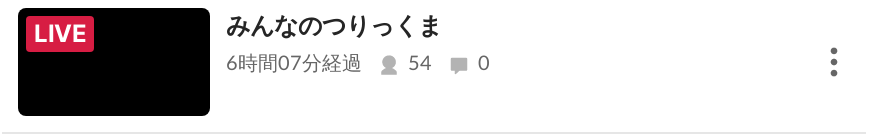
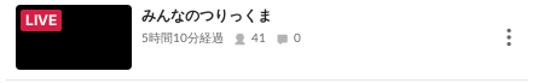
[226,53,362,73] 6時間07分経過 -> [141,32,224,44] 5時間10分経過
[408,54,432,74] 54 -> [251,33,266,45] 41

